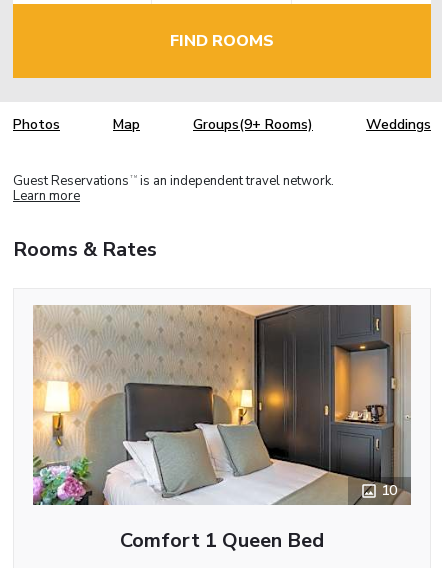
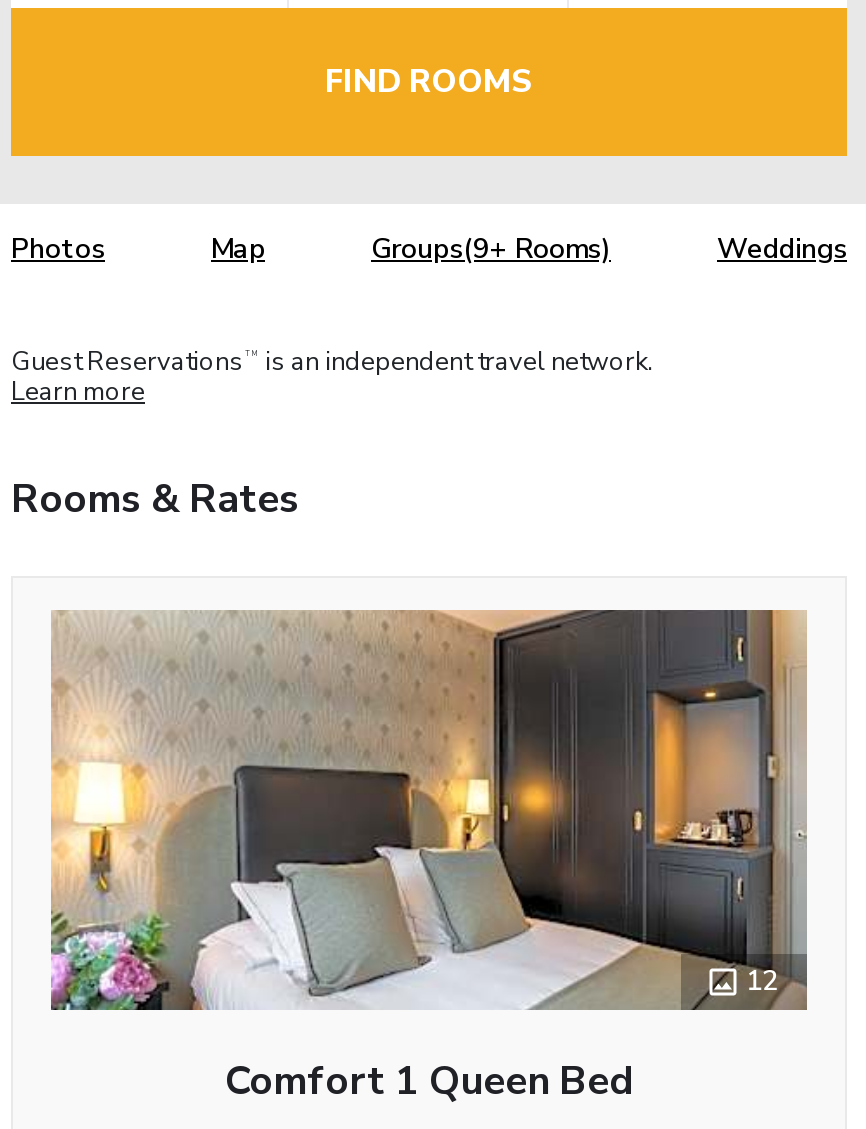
[381,481,397,500] 10 -> [746,962,778,1000] 12

